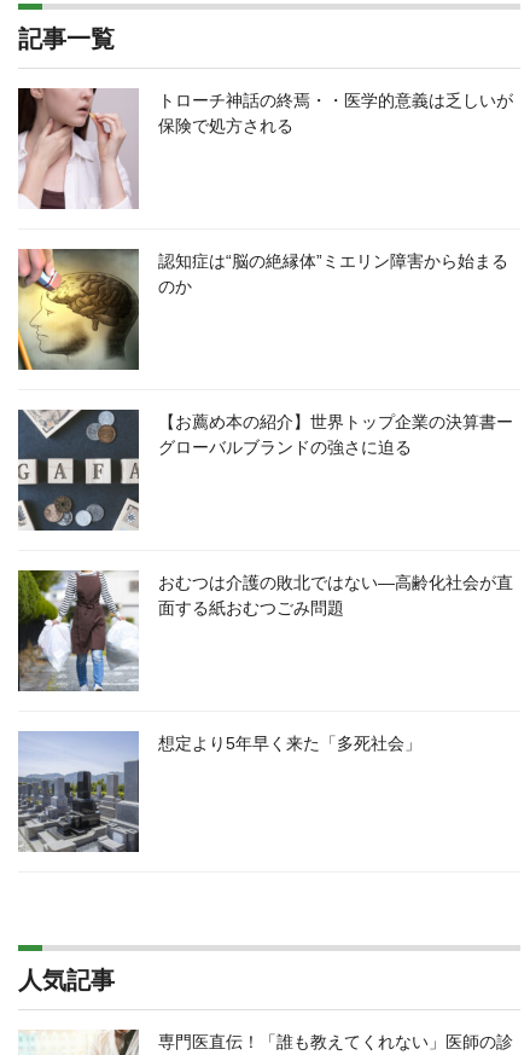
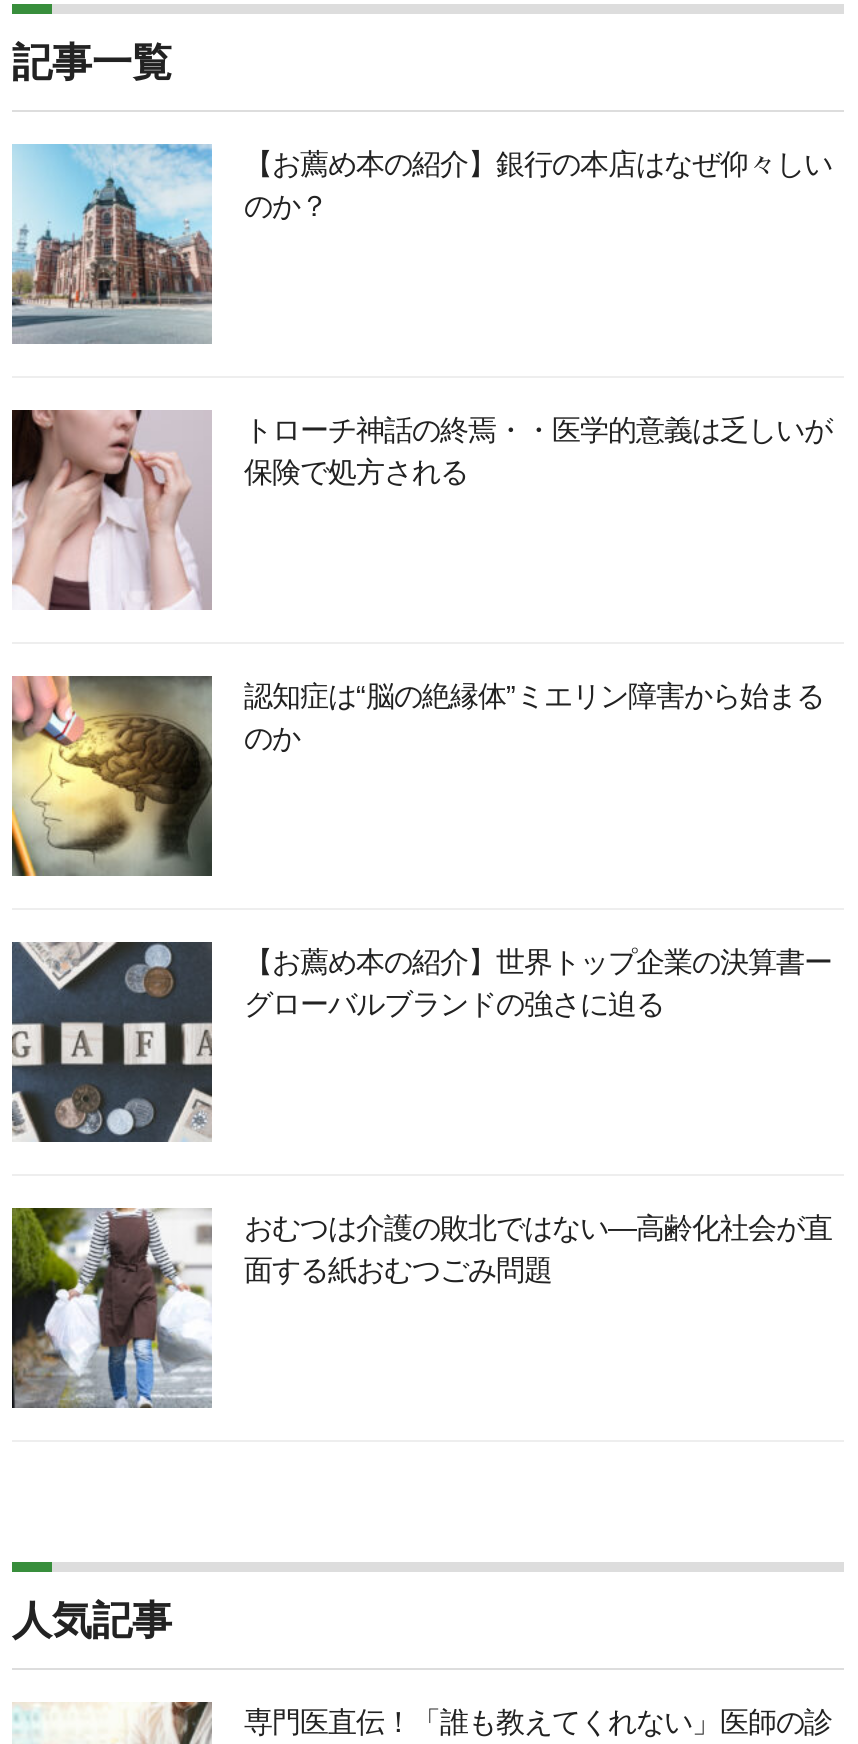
none -> [10,142,832,344] [image] | 【お薦め本の紹介】銀行の本店はなぜ仰々しい | のか？
moved [17,86,513,617] -> [10,406,832,1286]: [image] | トローチ神話の終焉・・医学的意義は乏しいが | 保険で処方される | ... | おむつは介護の敗北ではない―高齢化社会が直 | 面する紙おむつごみ問題
moved [17,568,140,694] -> [10,1204,214,1412]: [image]
[17,731,421,852] [image] | 想定より5年早く来た「多死社会」 -> none

